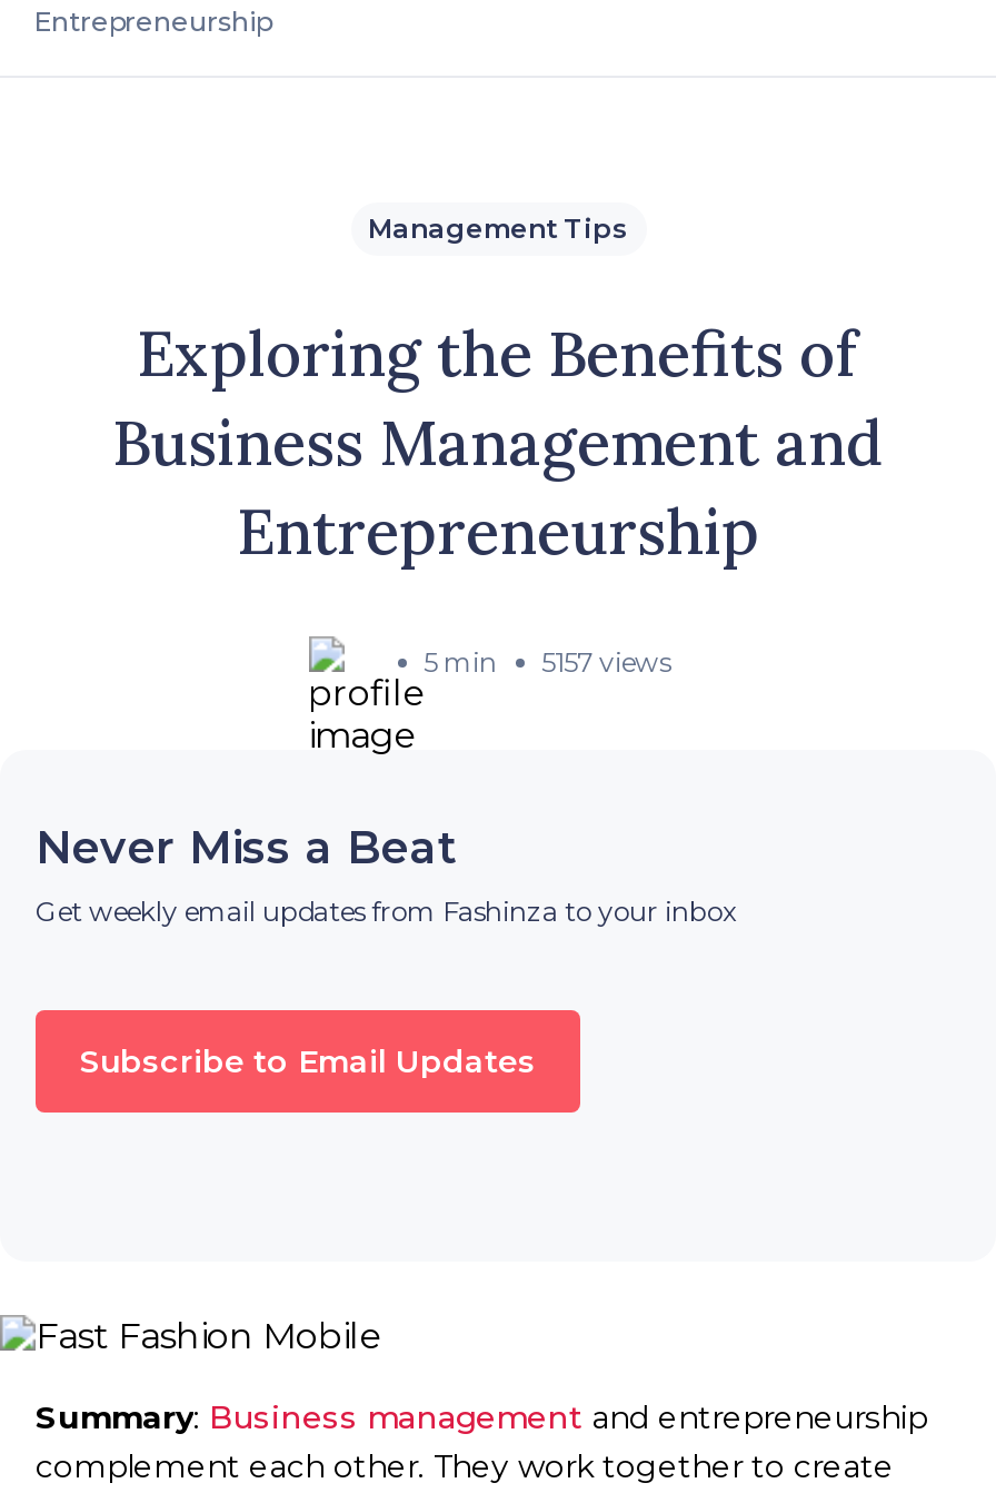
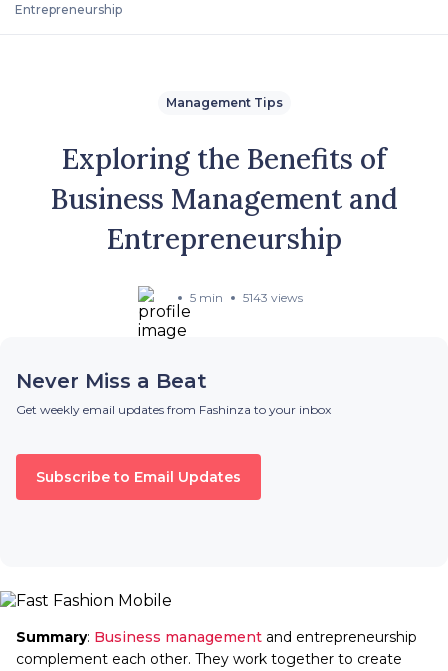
[424,645,670,679] 5 min 5157 views -> [189,290,302,305] 5 min 5143 views

